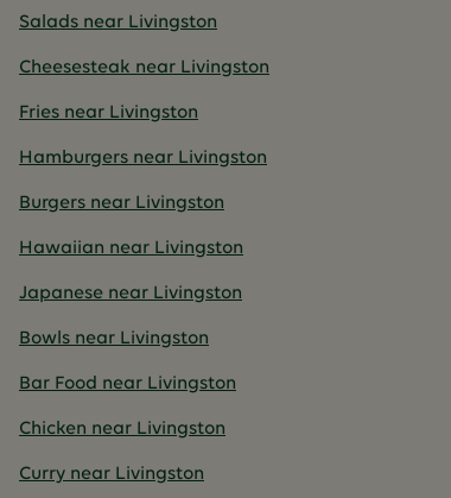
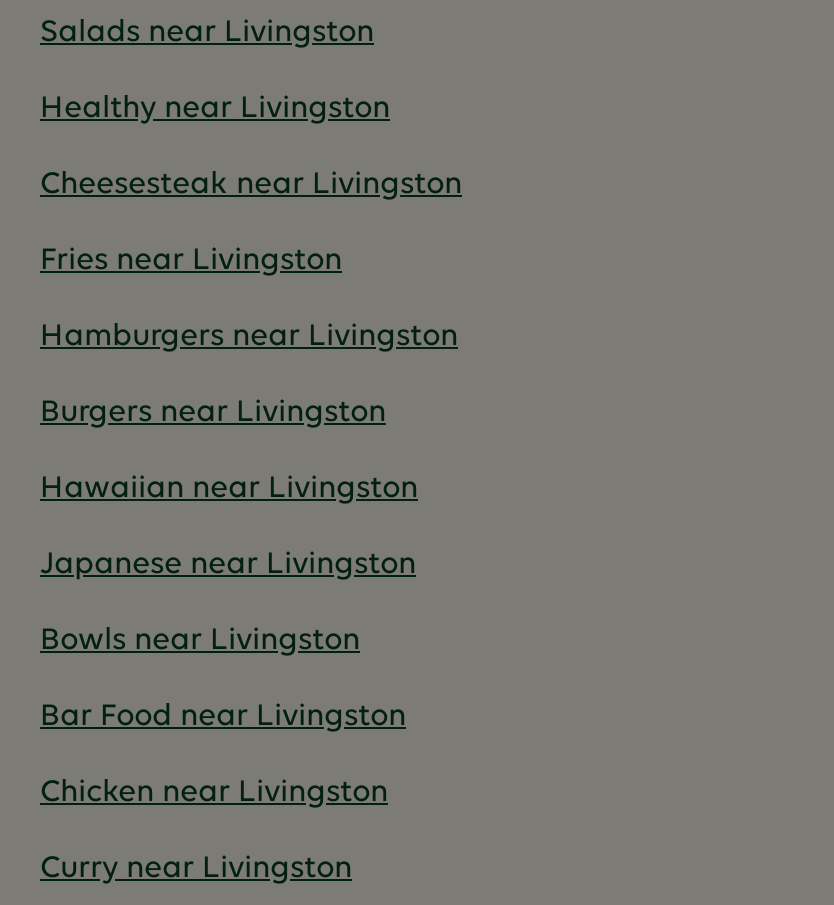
none -> [40,93,390,125] Healthy near Livingston

